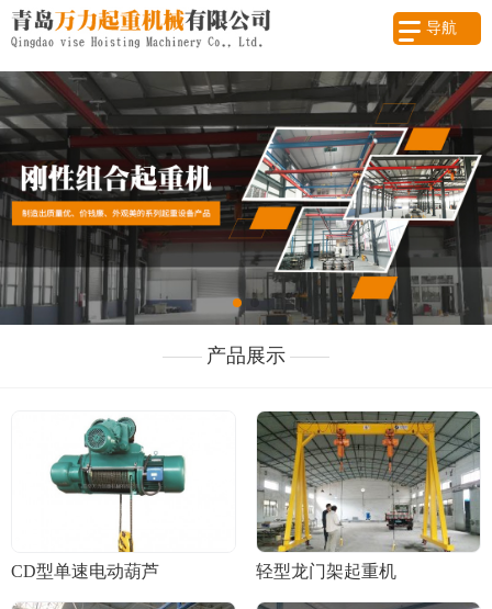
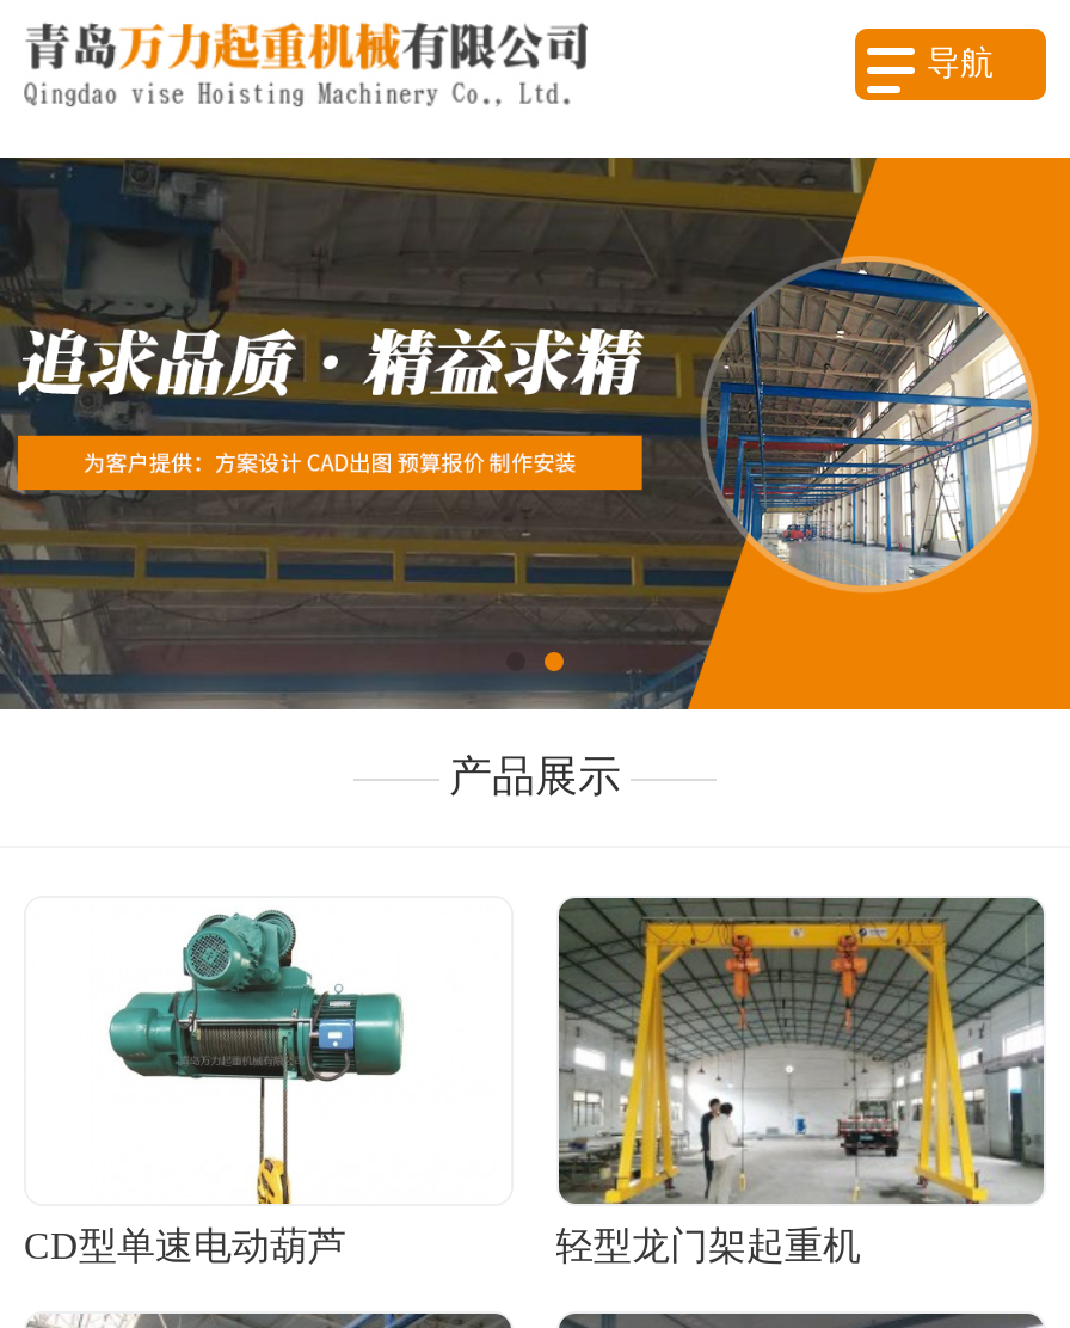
[3,70,489,326] [image] -> [7,155,1063,712] [image]

